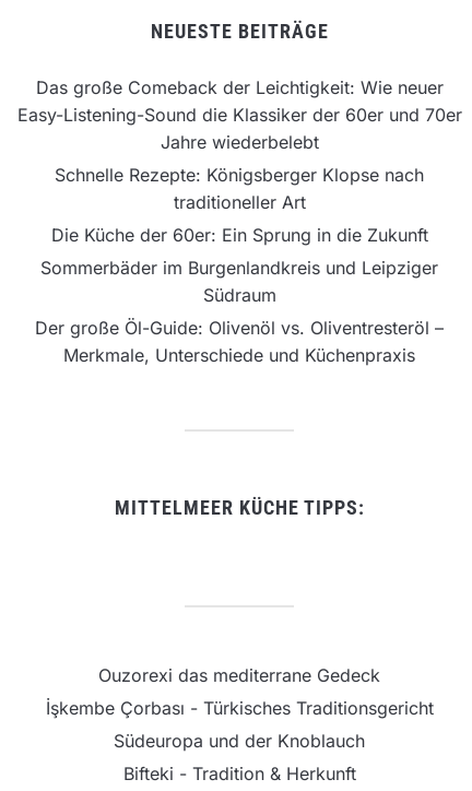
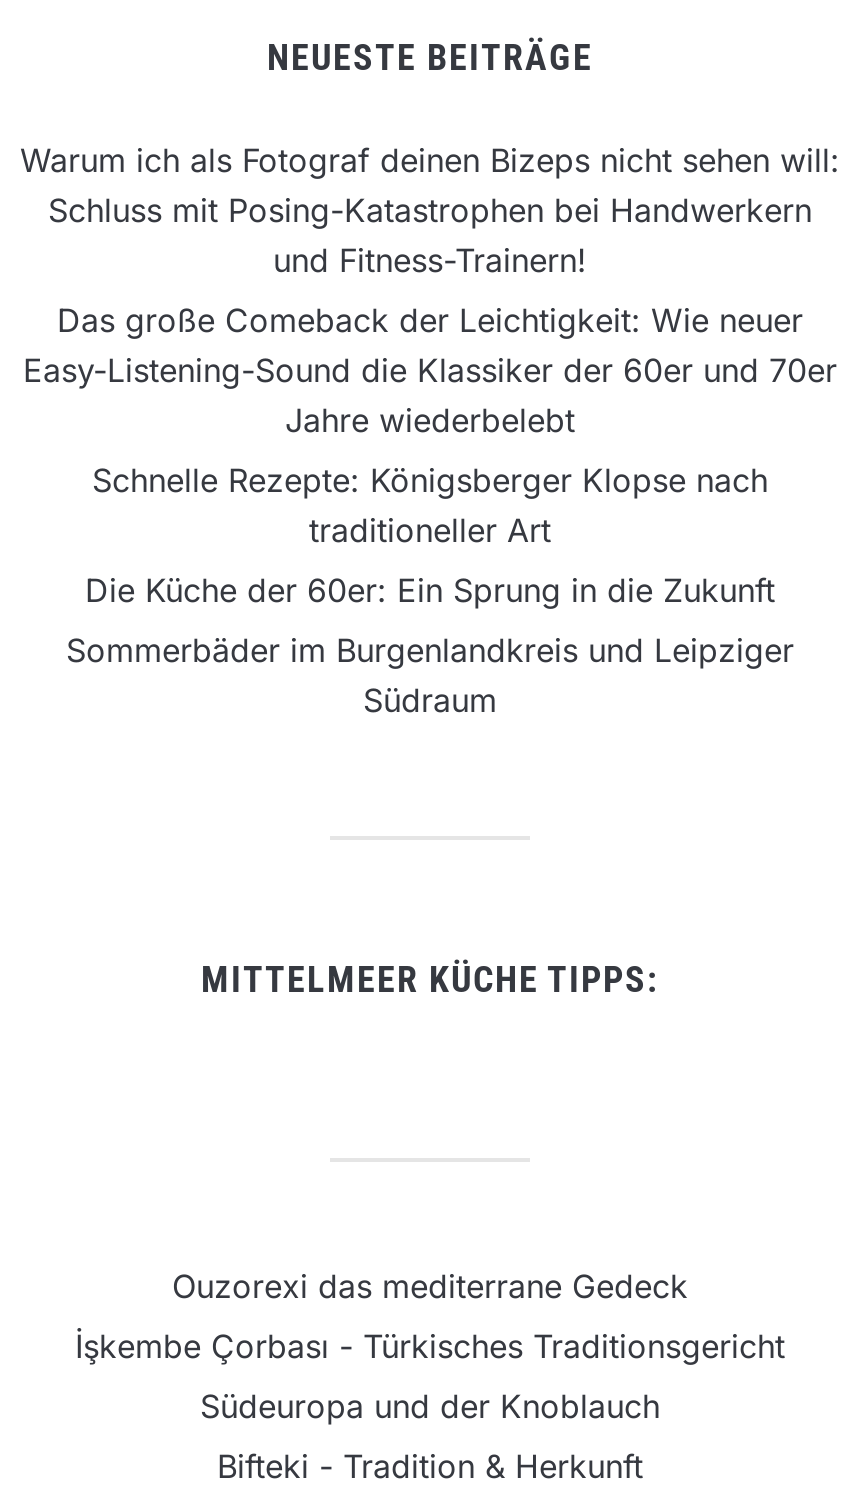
none -> [20,140,840,280] Warum ich als Fotograf deinen Bizeps nicht sehen will: | Schluss mit Posing-Katastrophen bei Handwerkern | und Fitness-Trainern!
moved [17,76,462,306] -> [23,300,837,720]: Das große Comeback der Leichtigkeit: Wie neuer | Easy-Listening-Sound die Klassiker der 60er und 70er | Jahre wiederbelebt | Schnelle Rezepte: Königsberger Klopse nach | traditioneller Art | Die Küche der 60er: Ein Sprung in die Zukunft | Sommerbäder im Burgenlandkreis und Leipziger | Südraum
[35,317,444,366] Der große Öl-Guide: Olivenöl vs. Oliventresteröl – | Merkmale, Unterschiede und Küchenpraxis -> none

